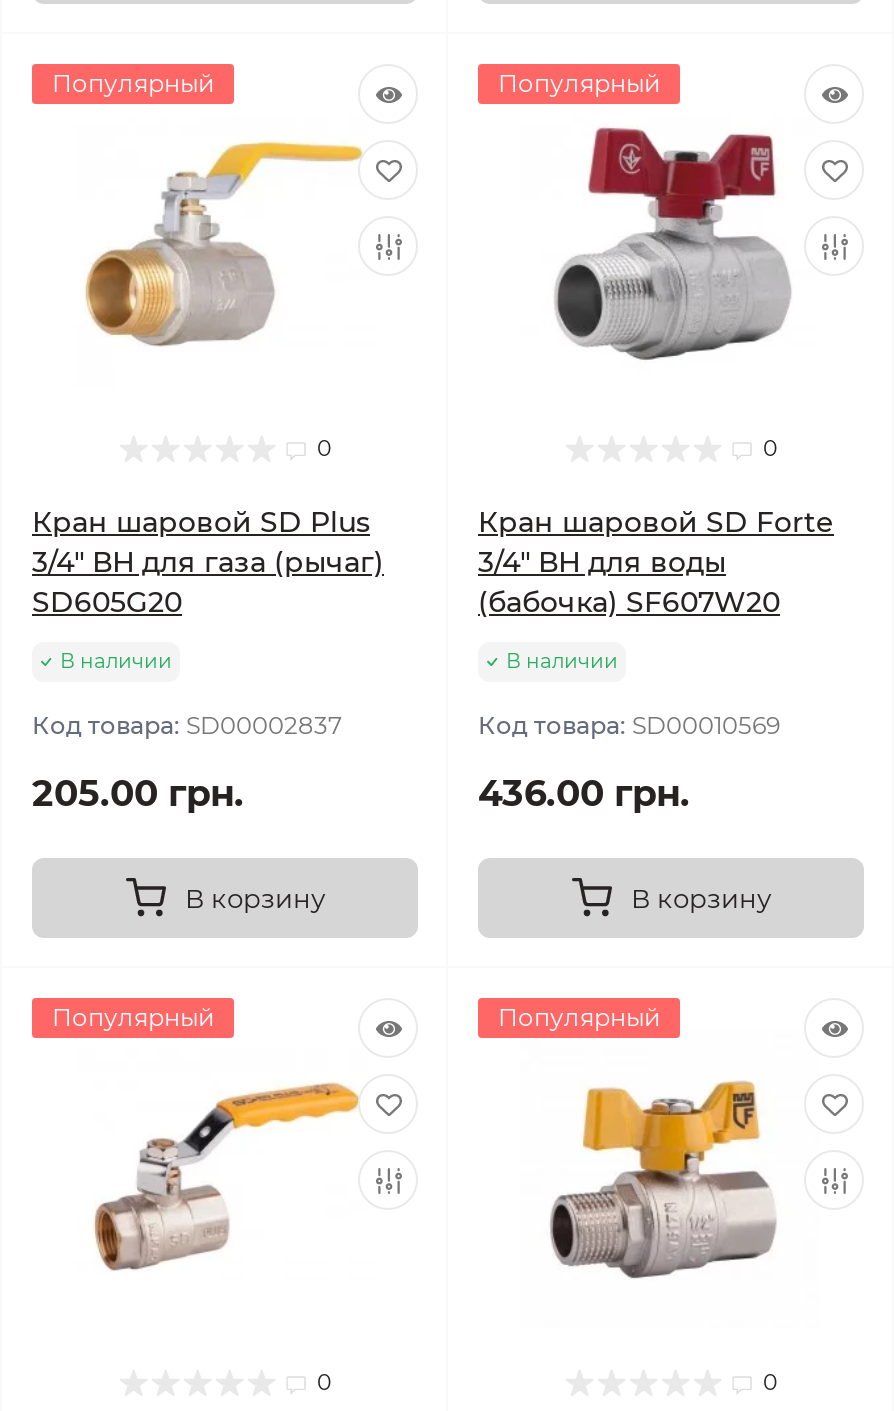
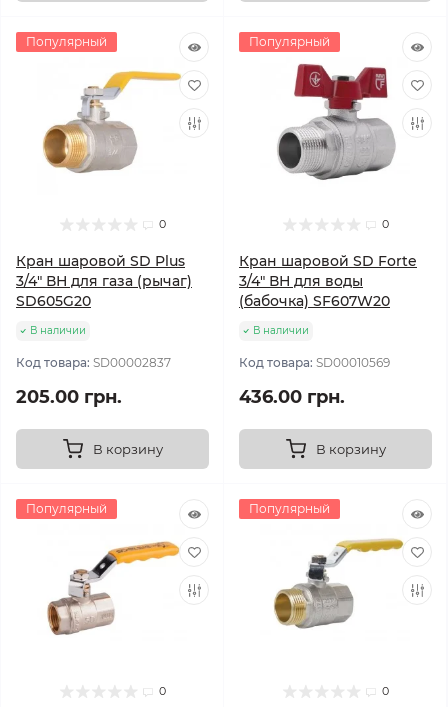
[548,1078,806,1280] [image] -> [273,538,404,639] [image]

